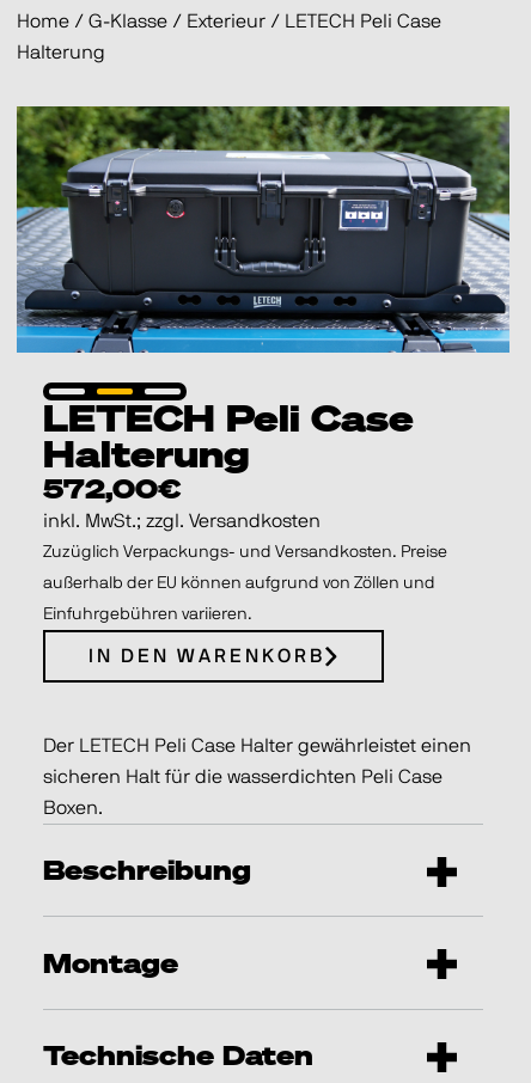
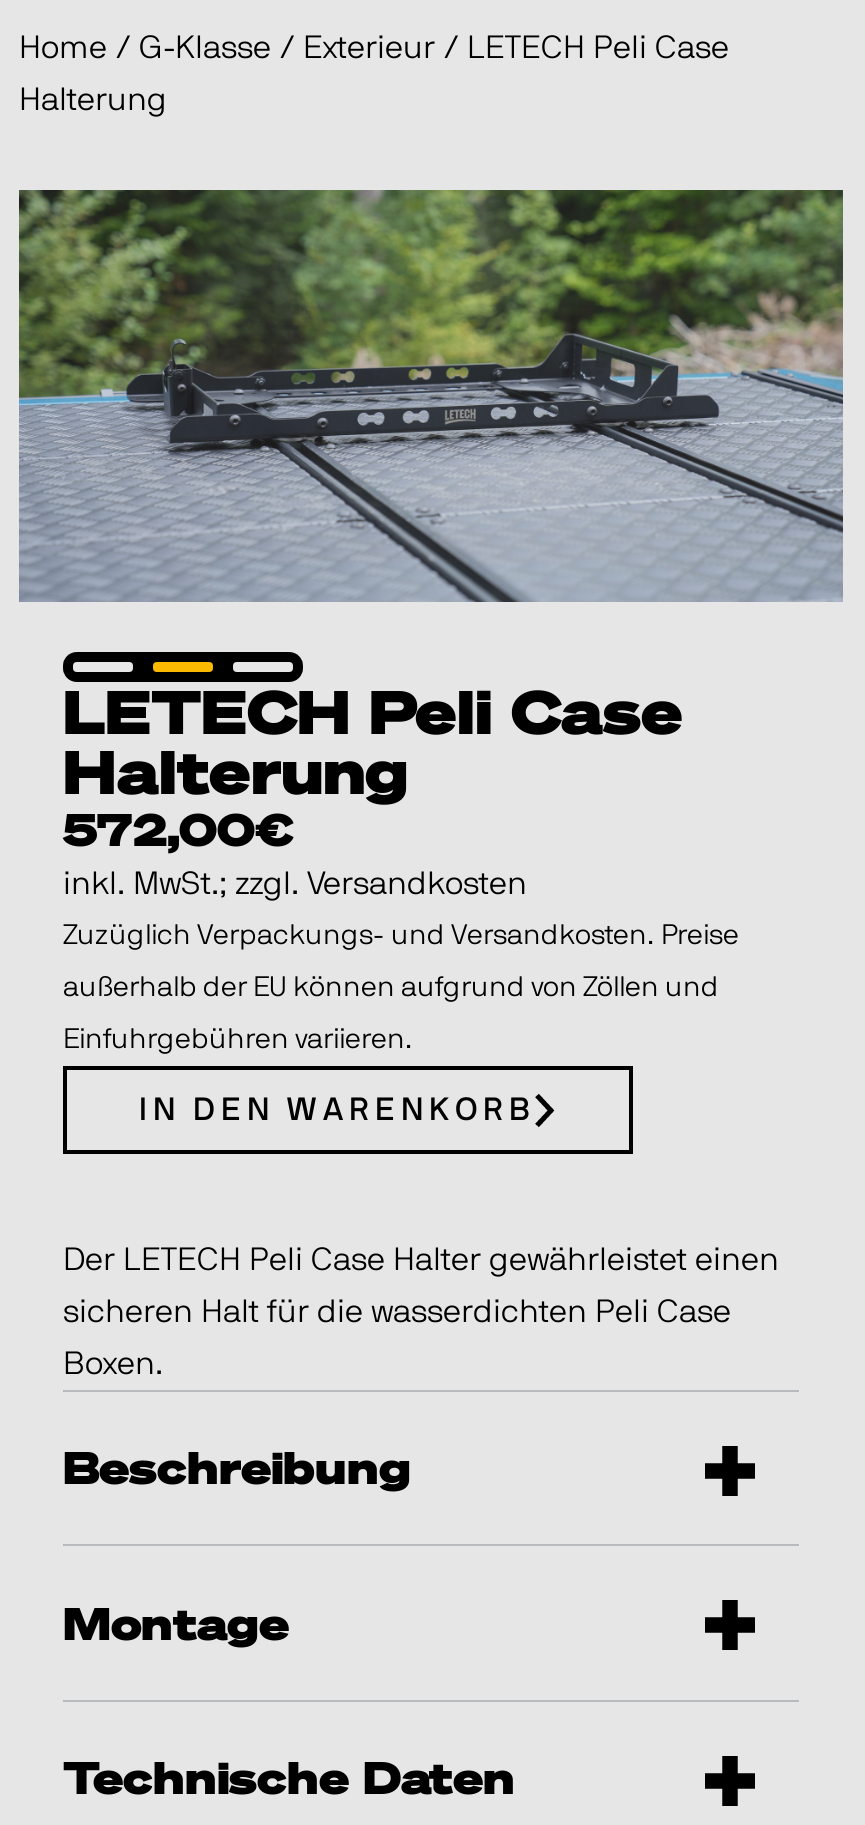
[16,105,509,354] [image] -> [17,188,845,604] [image]

